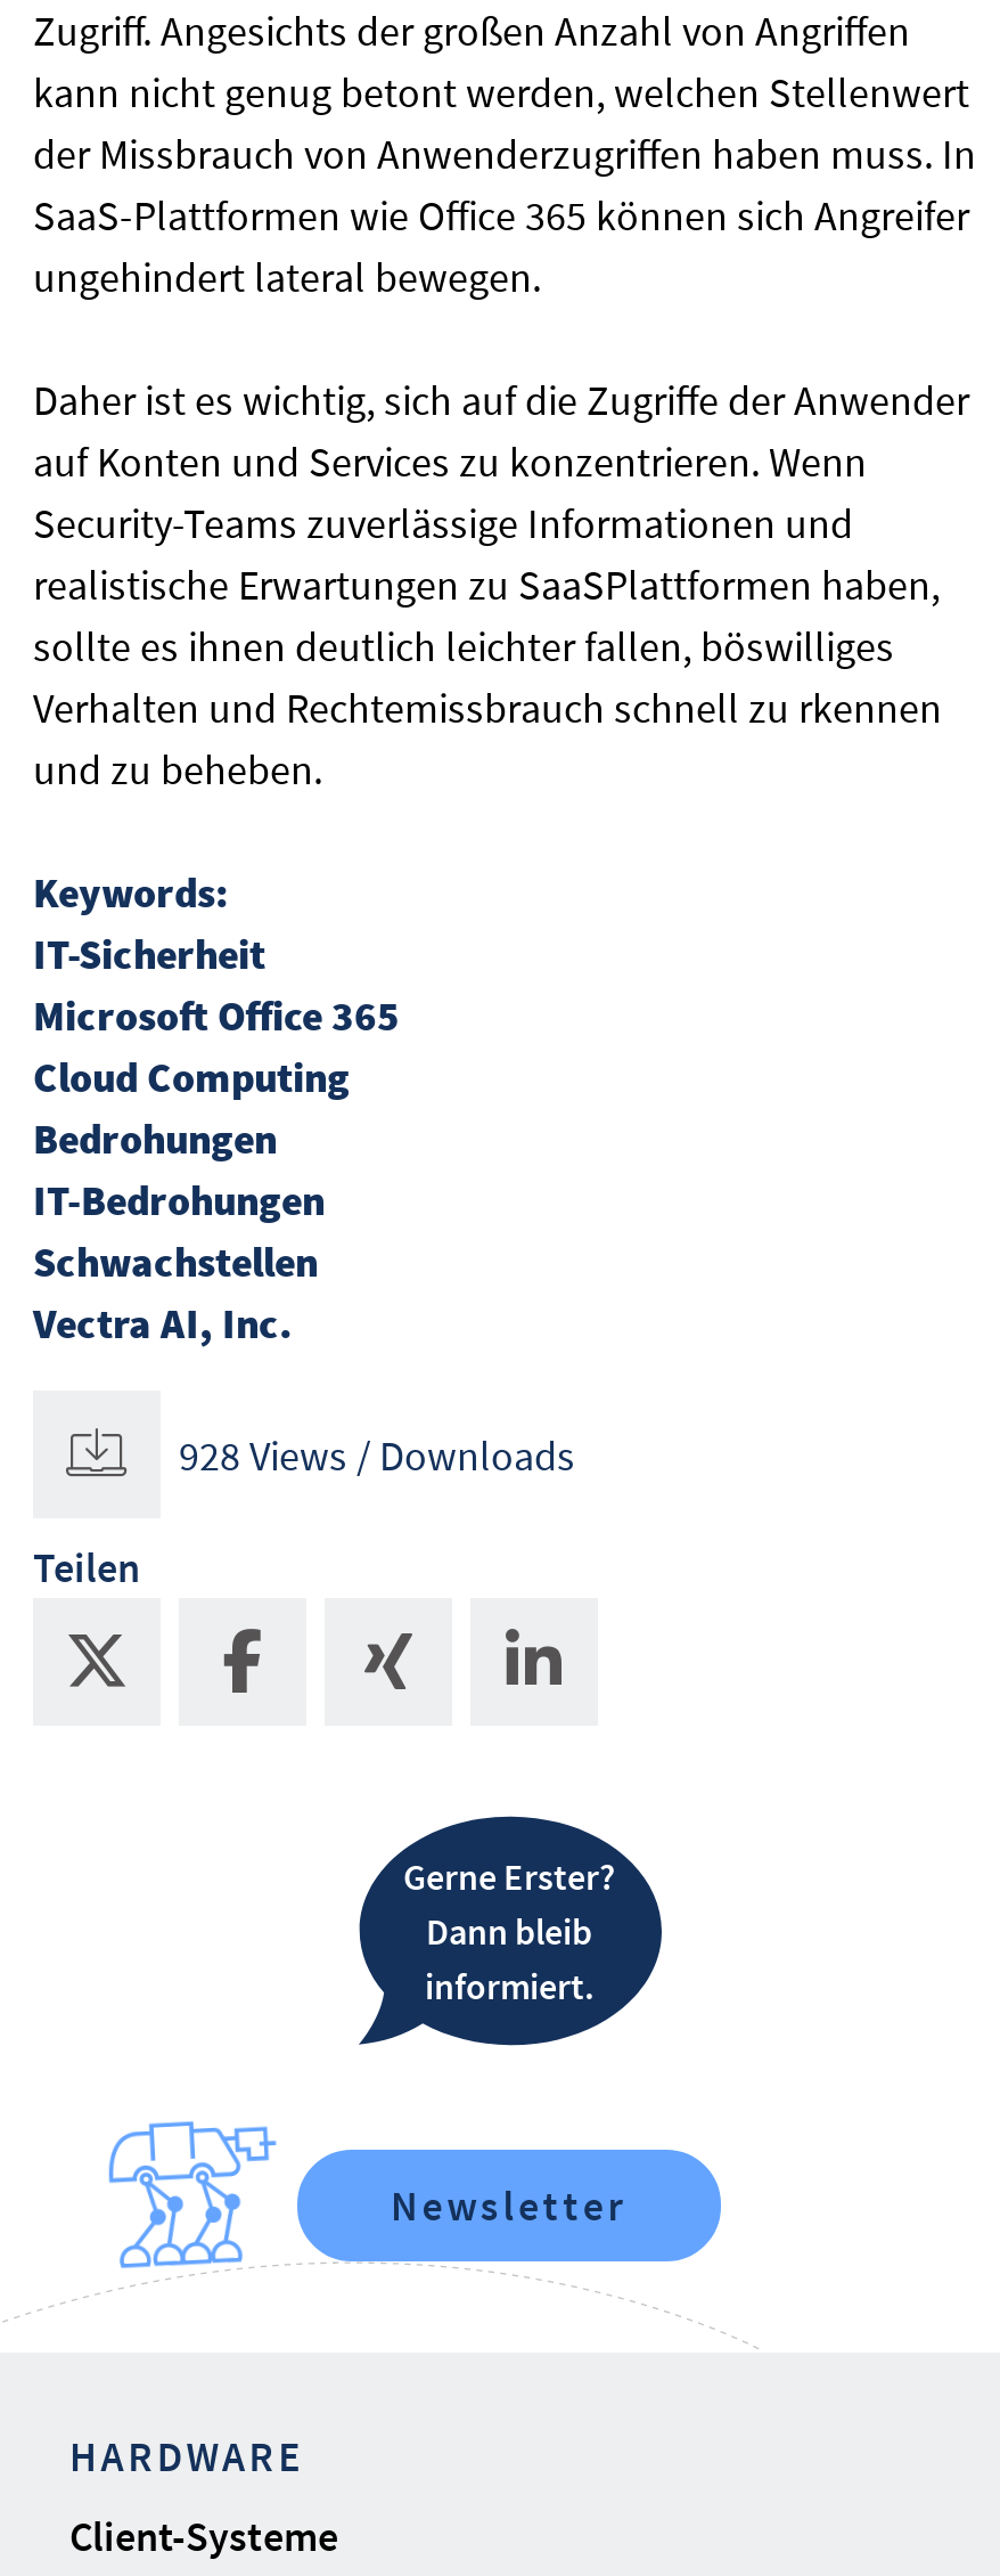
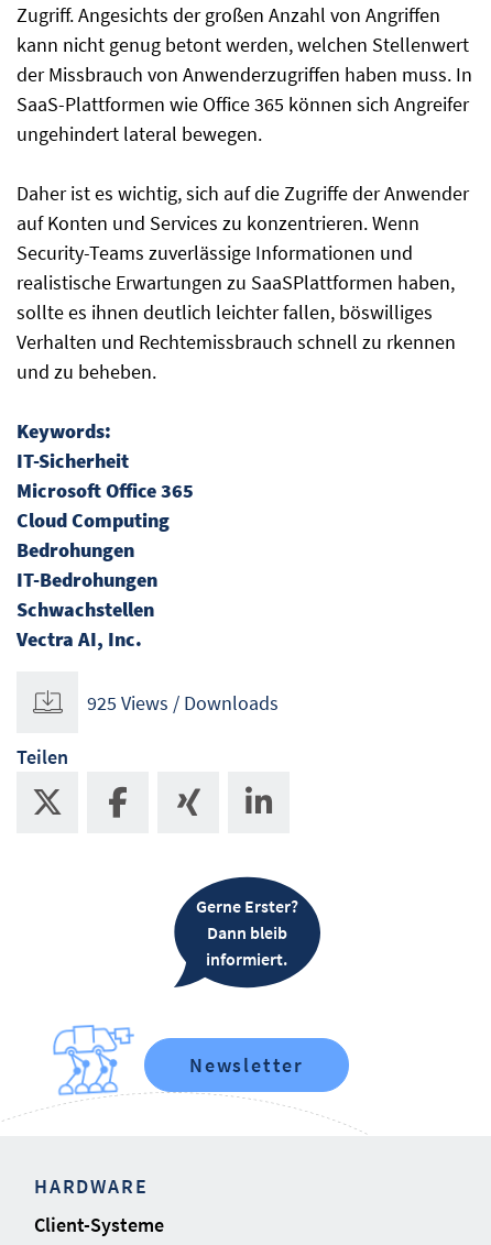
[179,1429,575,1482] 928 Views / Downloads -> [87,690,279,715] 925 Views / Downloads

